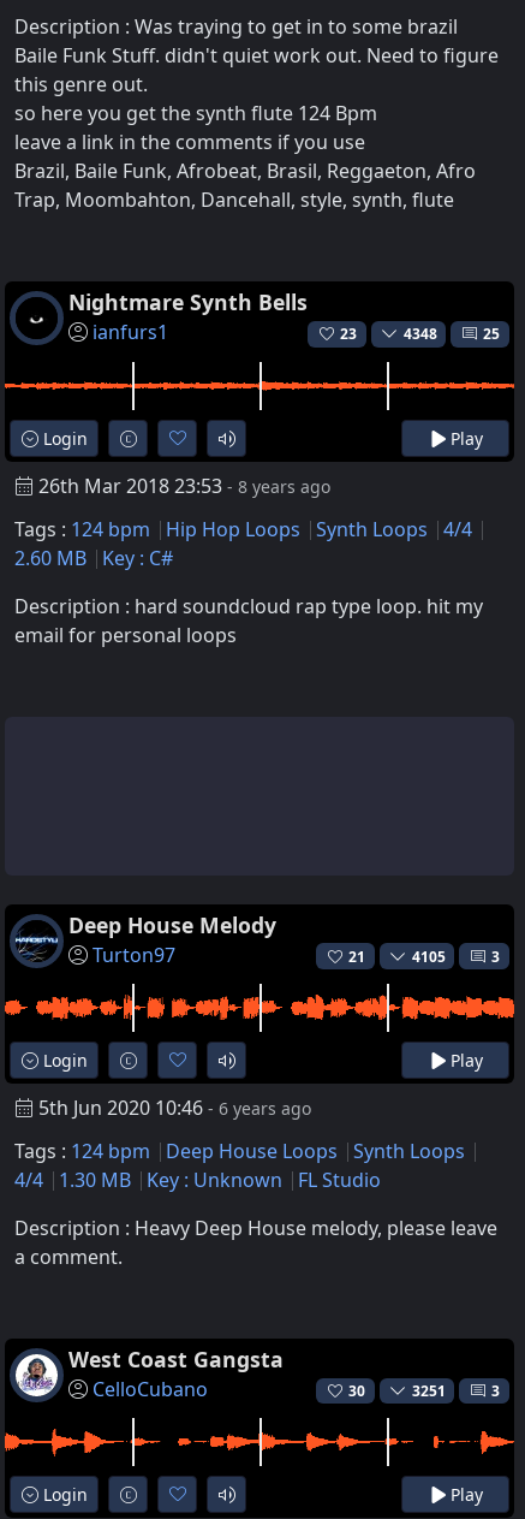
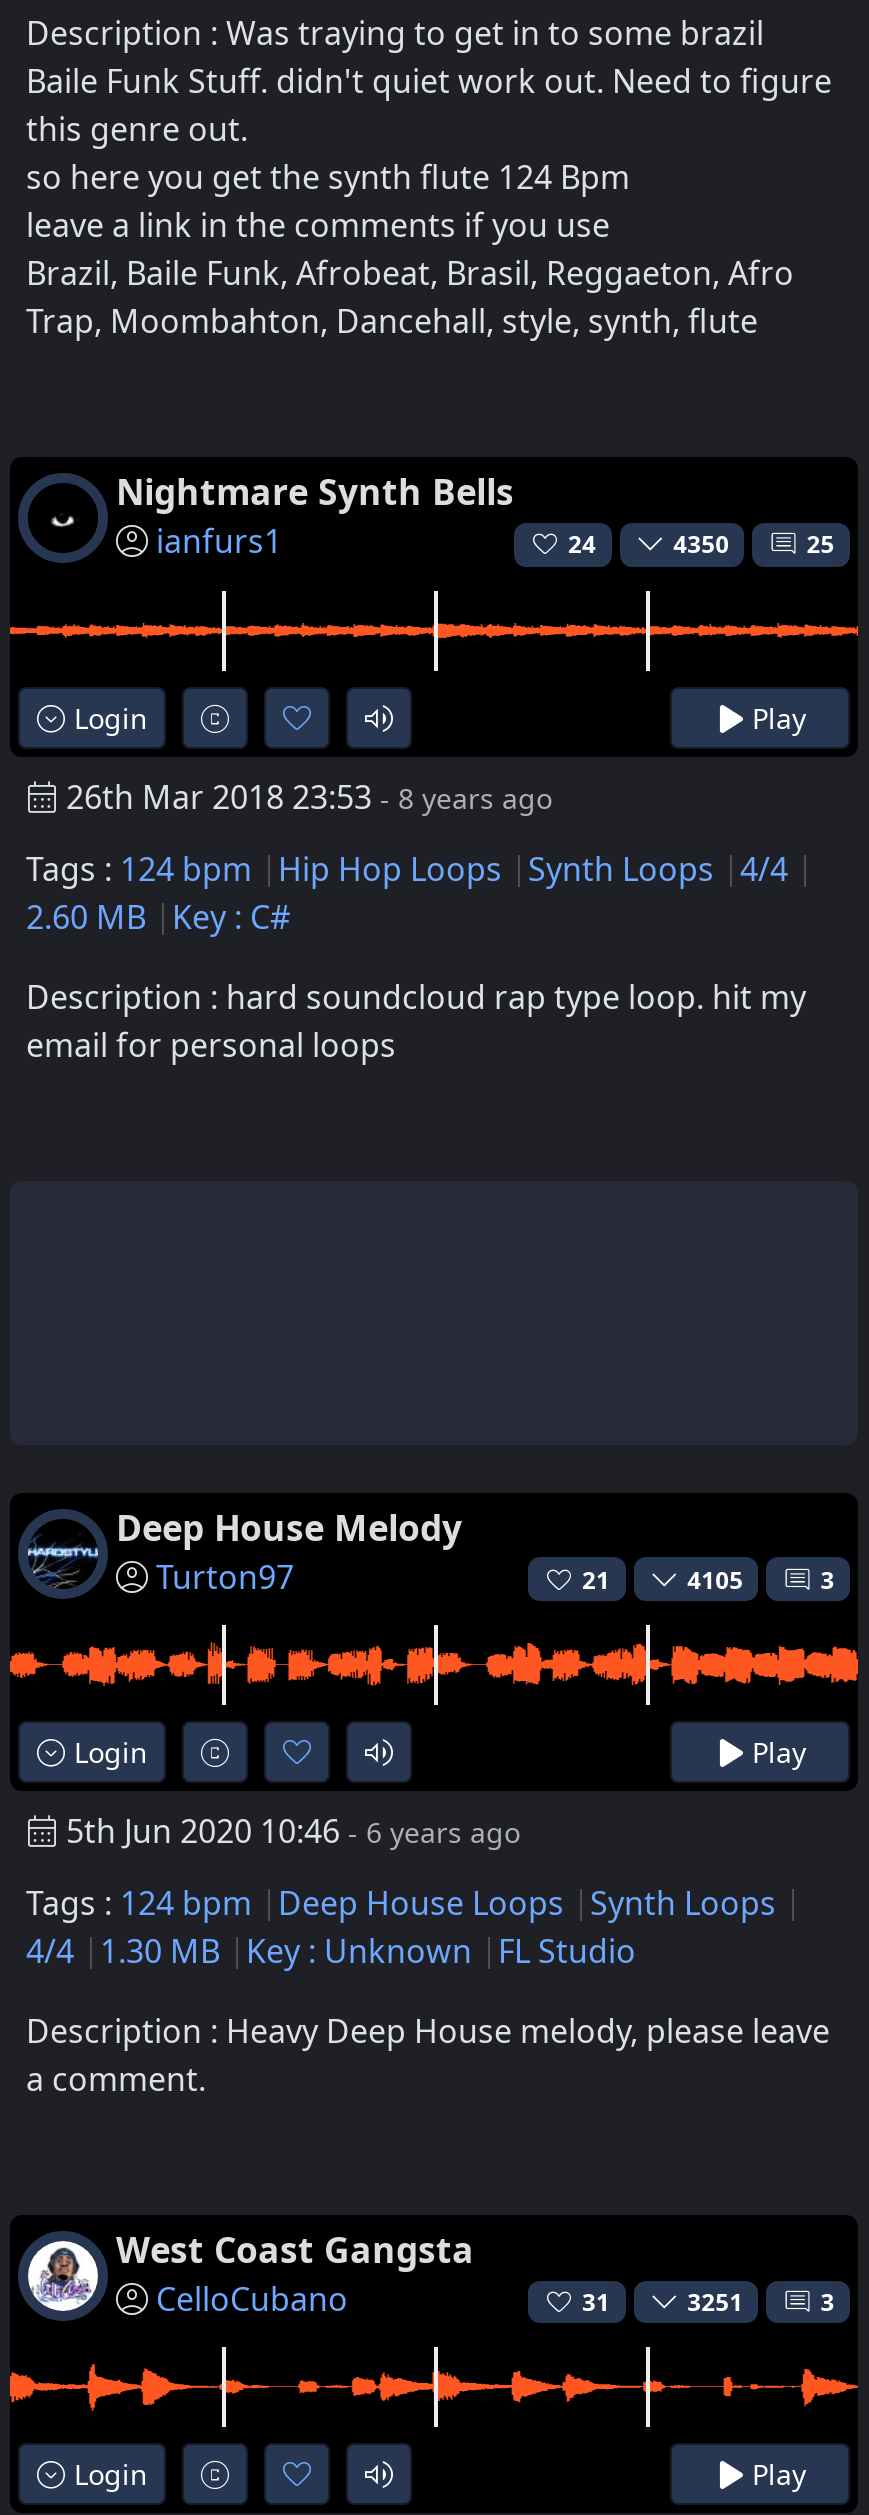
[340,324,357,344] 23 -> [568,528,596,562] 24
[403,324,437,344] 4348 -> [673,528,729,562] 4350
[348,1380,365,1401] 30 -> [582,2285,610,2319] 31

